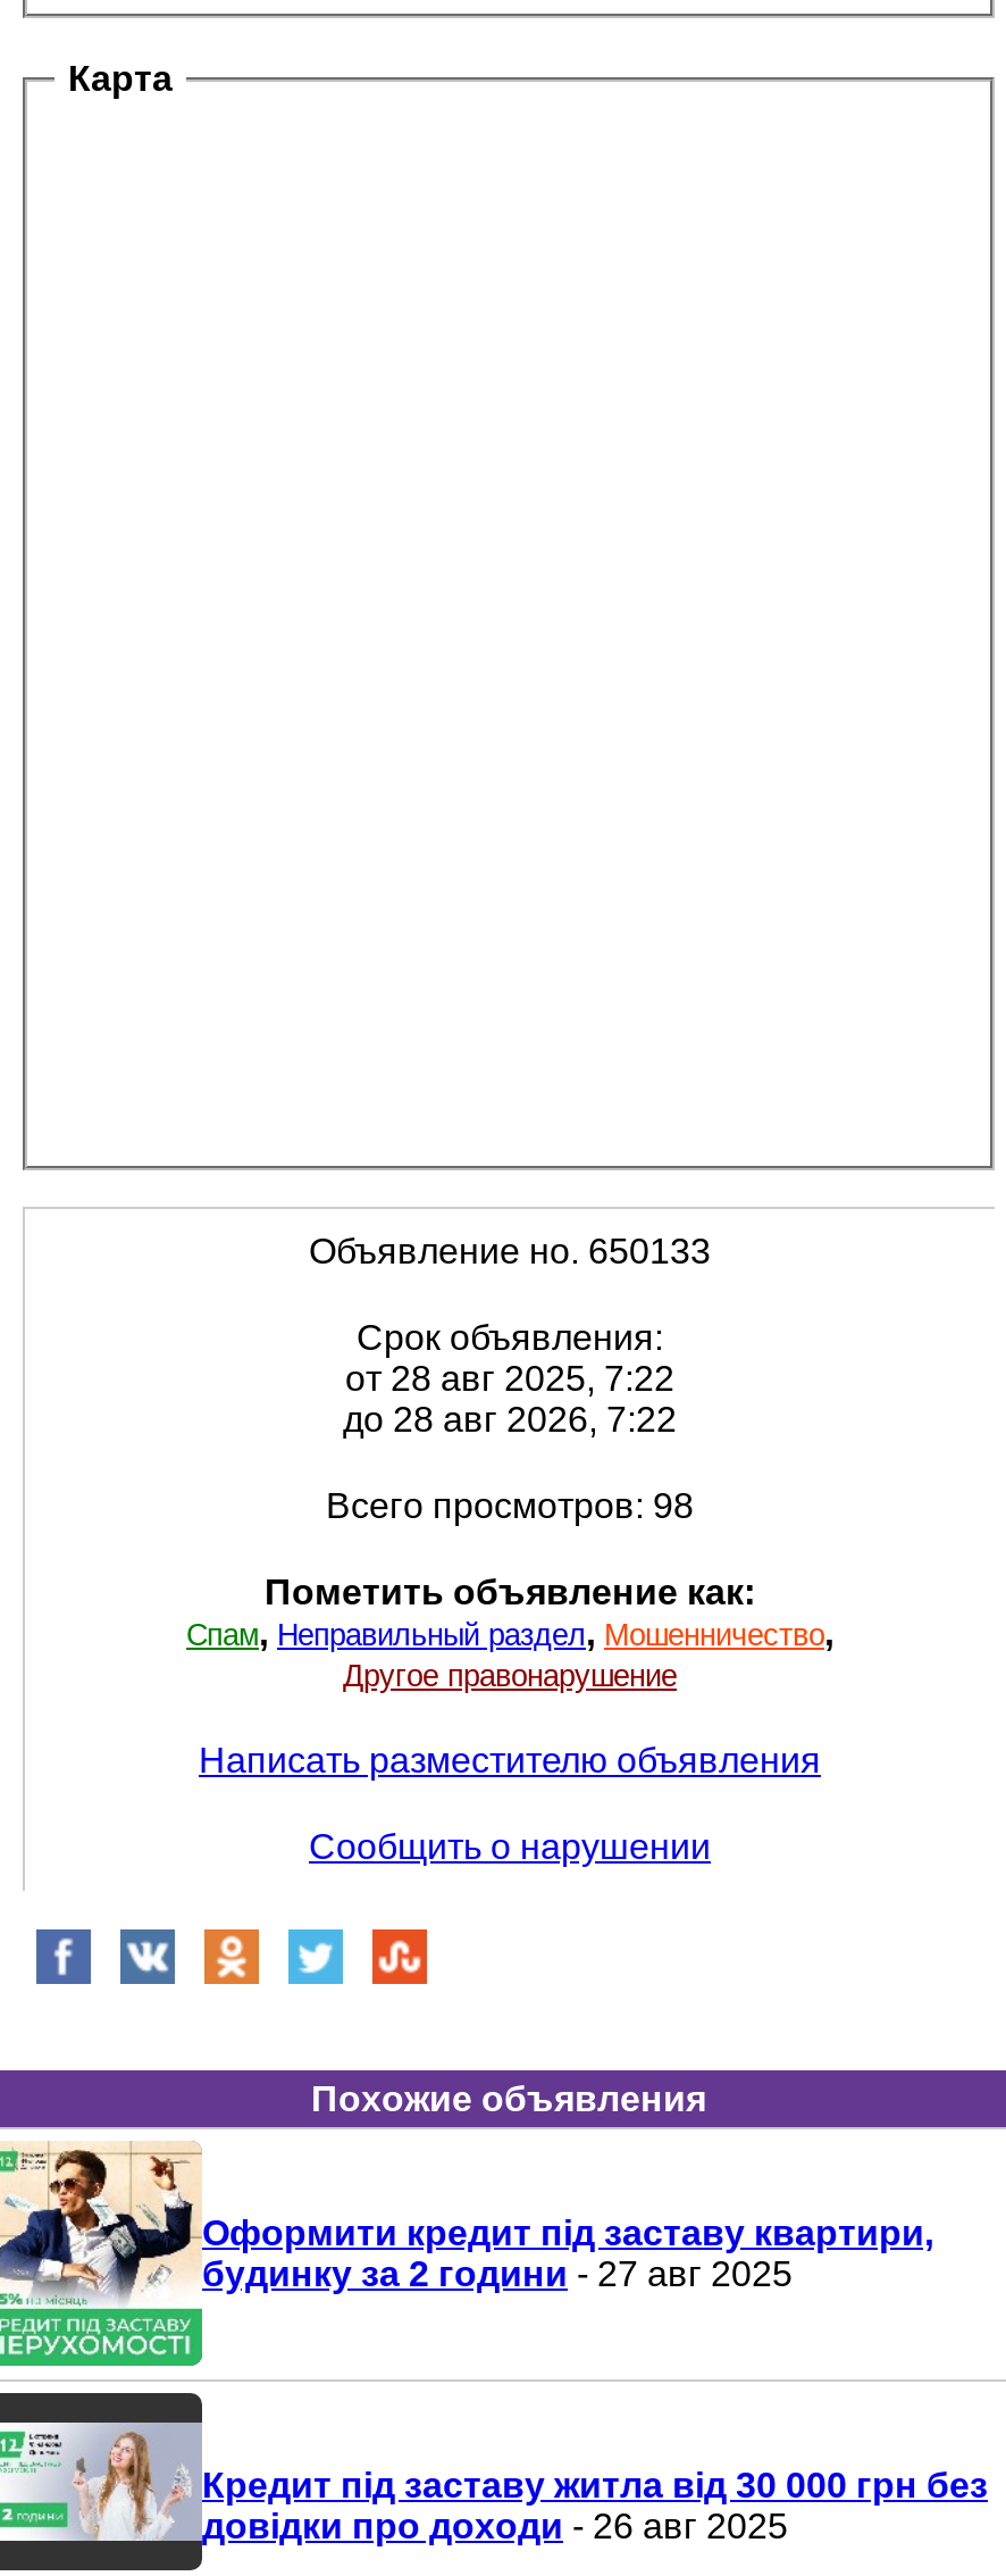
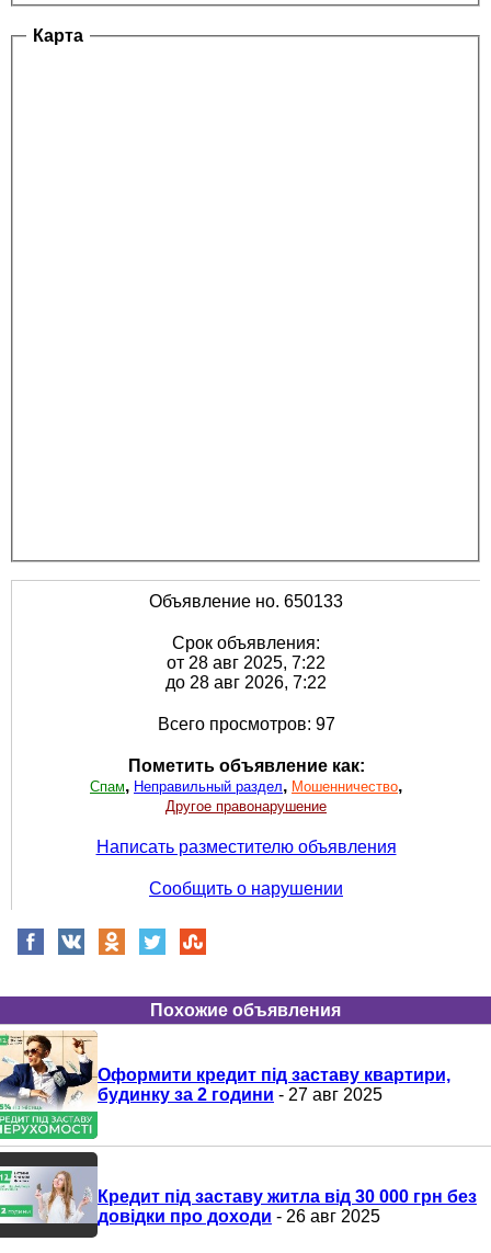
[326,1487,694,1526] Всего просмотров: 98 -> [157,715,335,734] Всего просмотров: 97

